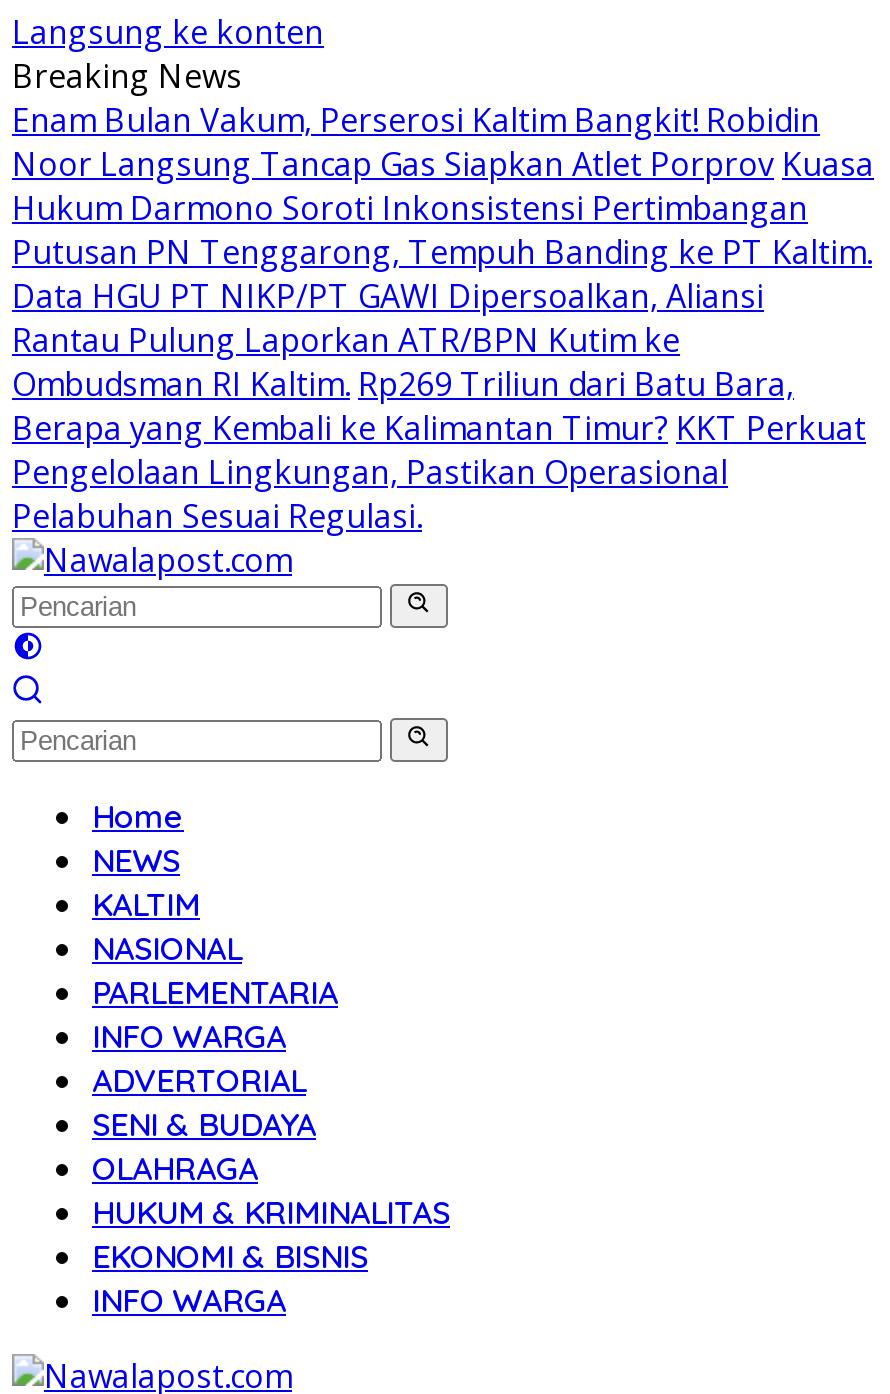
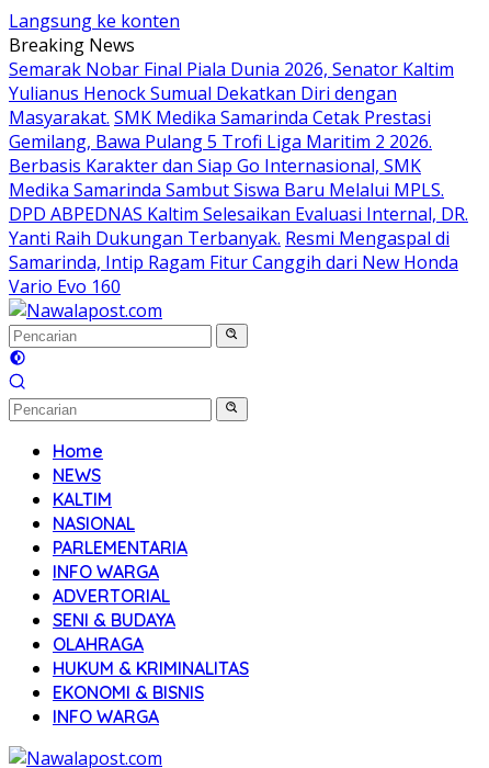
[12,98,874,538] Enam Bulan Vakum, Perserosi Kaltim Bangkit! Robidin | Noor Langsung Tancap Gas Siapkan Atlet Porprov Kuasa | Hukum Darmono Soroti Inkonsistensi Pertimbangan | Putusan PN Tenggarong, Tempuh Banding ke PT Kaltim. | Data HGU PT NIKP/PT GAWI Dipersoalkan, Aliansi | Rantau Pulung Laporkan ATR/BPN Kutim ke | Ombudsman RI Kaltim. Rp269 Triliun dari Batu Bara, | Berapa yang Kembali ke Kalimantan Timur? KKT Perkuat | Pengelolaan Lingkungan, Pastikan Operasional | Pelabuhan Sesuai Regulasi. -> [9,57,468,298] Semarak Nobar Final Piala Dunia 2026, Senator Kaltim | Yulianus Henock Sumual Dekatkan Diri dengan | Masyarakat. SMK Medika Samarinda Cetak Prestasi | Gemilang, Bawa Pulang 5 Trofi Liga Maritim 2 2026. | Berbasis Karakter dan Siap Go Internasional, SMK | Medika Samarinda Sambut Siswa Baru Melalui MPLS. | DPD ABPEDNAS Kaltim Selesaikan Evaluasi Internal, DR. | Yanti Raih Dukungan Terbanyak. Resmi Mengaspal di | Samarinda, Intip Ragam Fitur Canggih dari New Honda | Vario Evo 160

